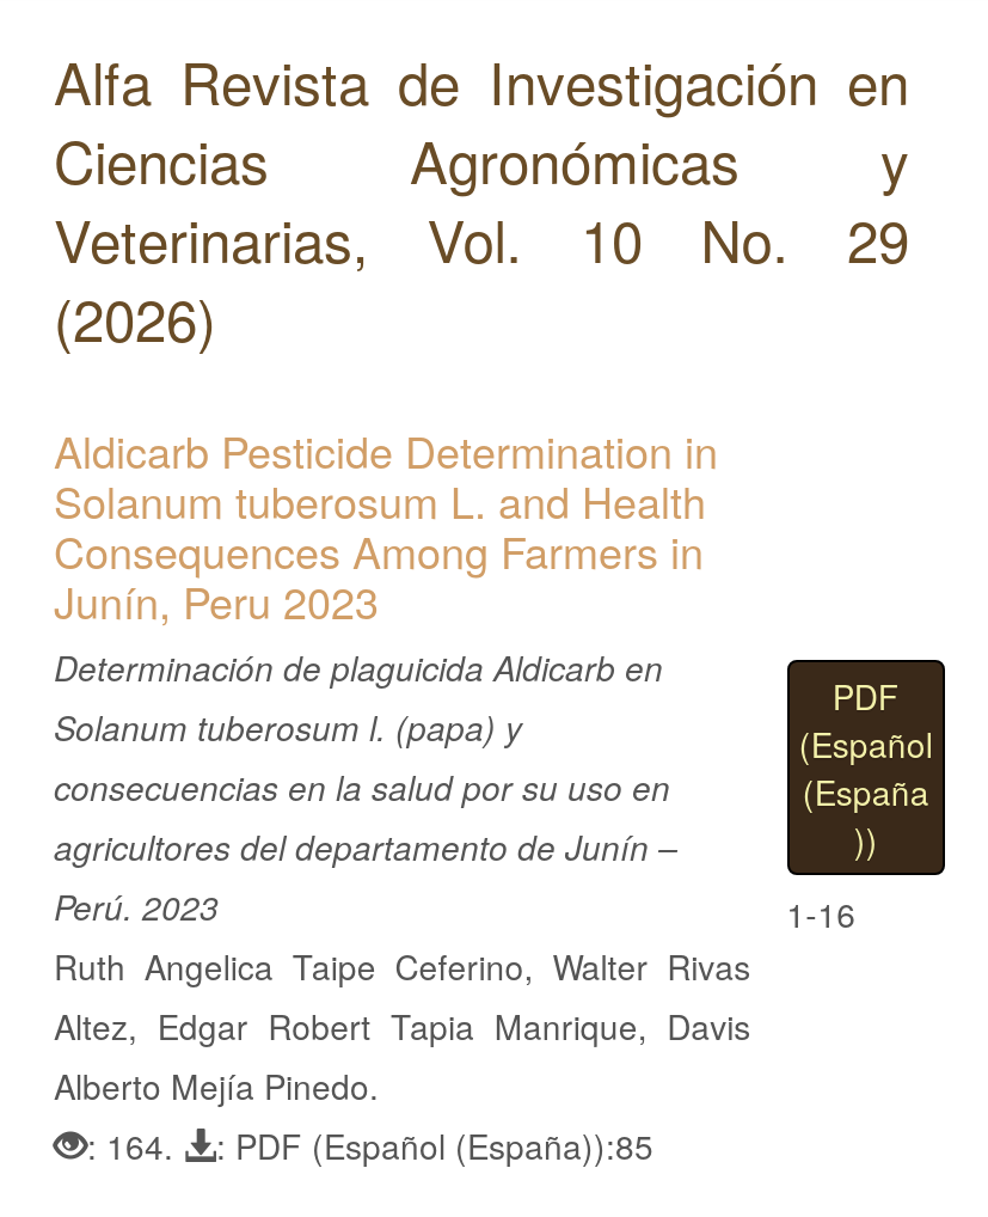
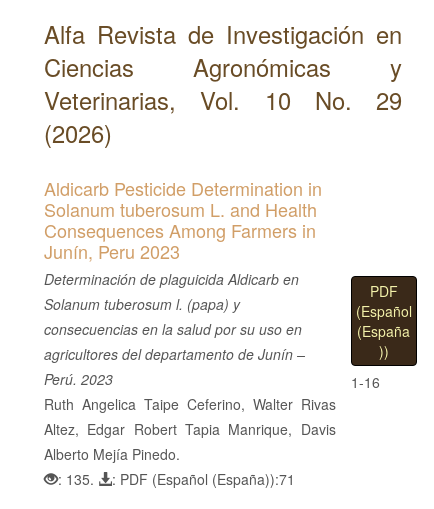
[87,1122,183,1169] : 164. -> [58,469,98,489] : 135.
[216,1122,653,1169] : PDF (Español (España)):85 -> [112,469,295,489] : PDF (Español (España)):71

